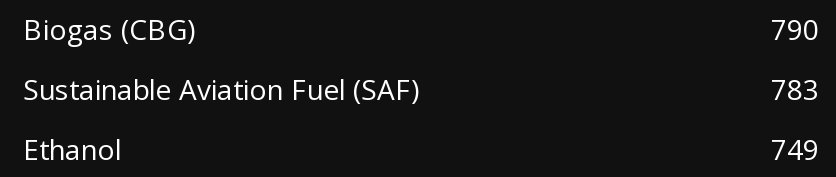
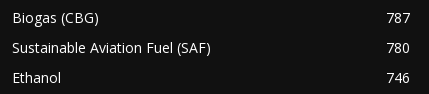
[771,10,819,48] 790 -> [386,8,410,27] 787
[771,70,819,108] 783 -> [386,38,410,57] 780
[771,130,819,168] 749 -> [386,68,410,87] 746

